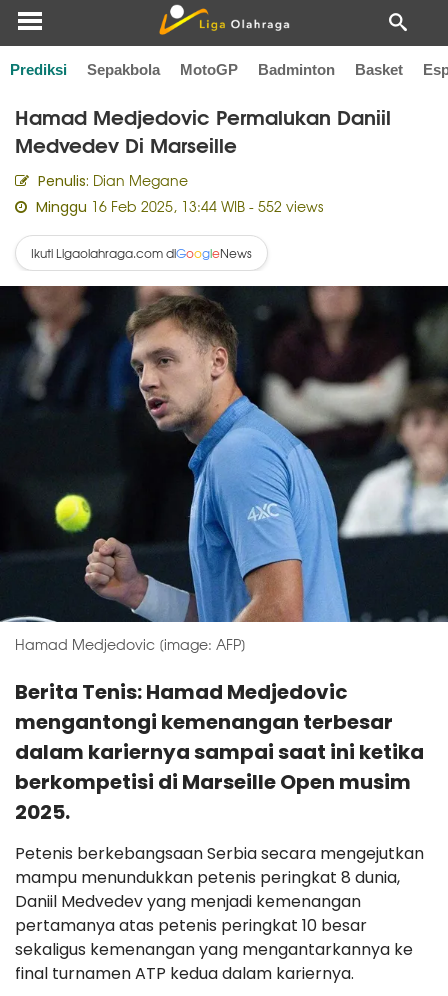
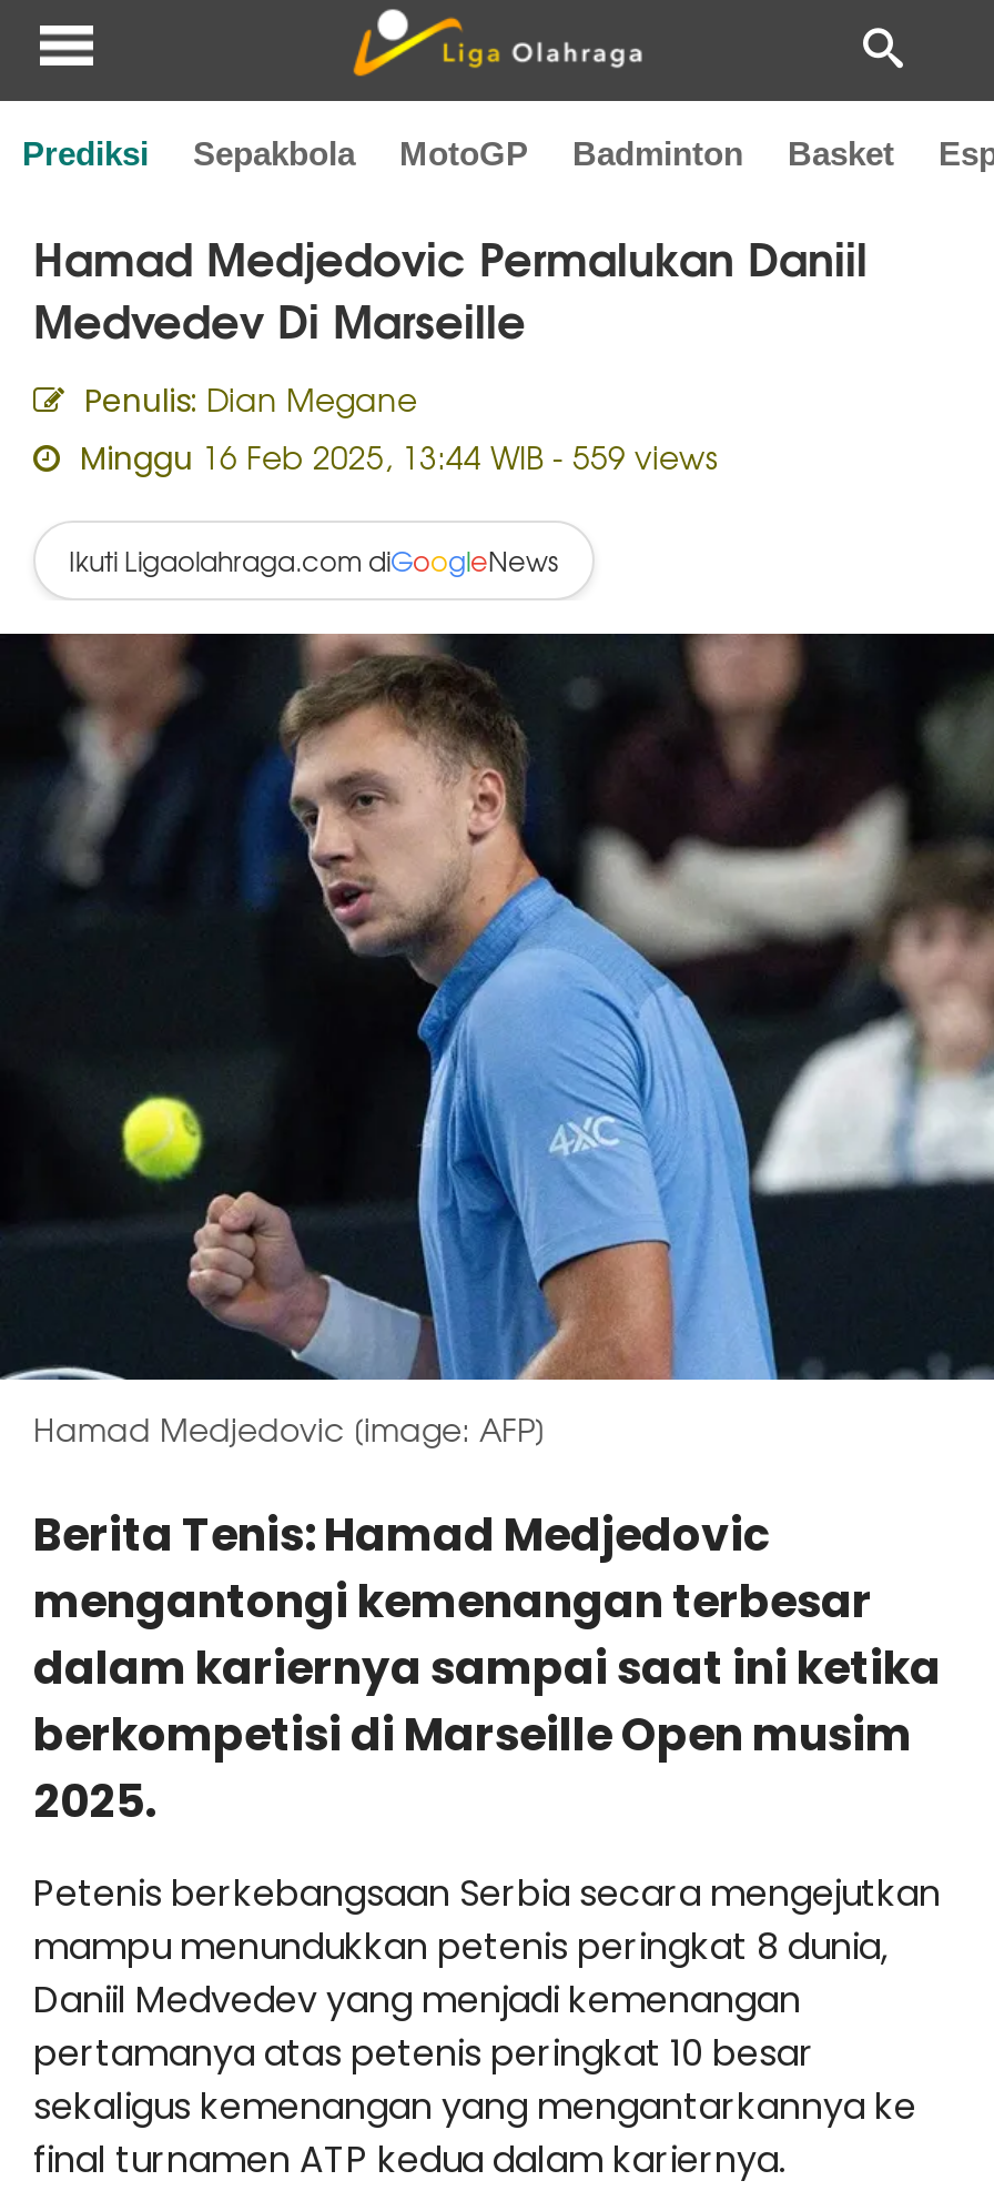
[32,196,323,216] Minggu 16 Feb 2025, 13:44 WIB - 552 views -> [71,434,717,478] Minggu 16 Feb 2025, 13:44 WIB - 559 views

